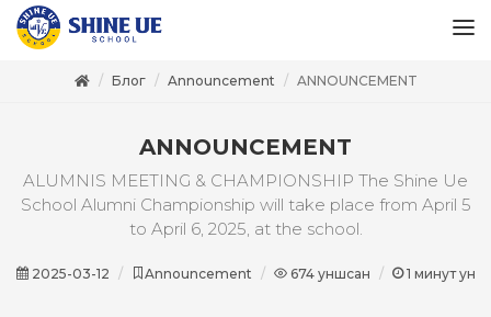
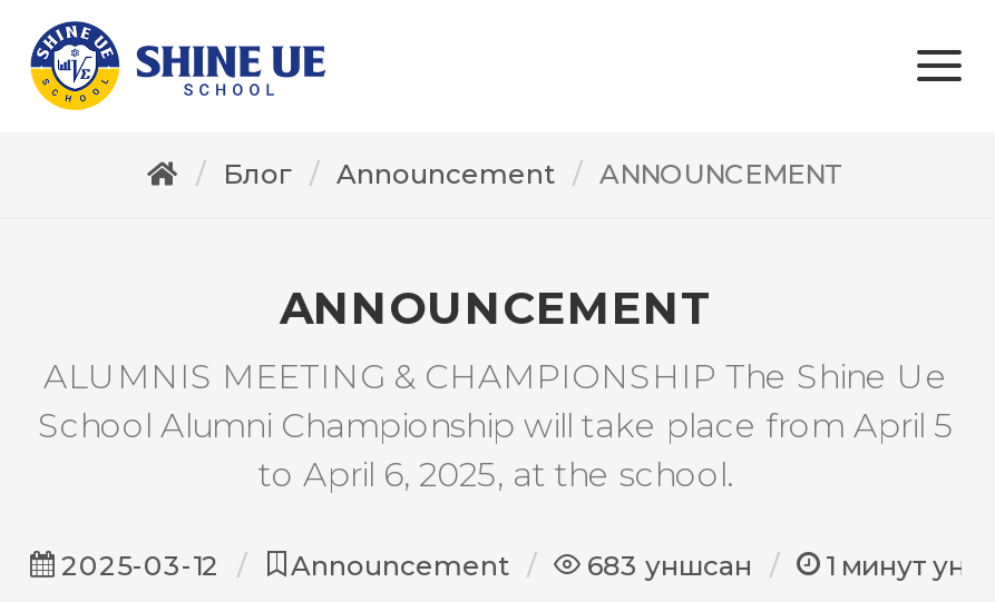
[287,265,370,282] 674 уншсан -> [581,549,752,582] 683 уншсан

